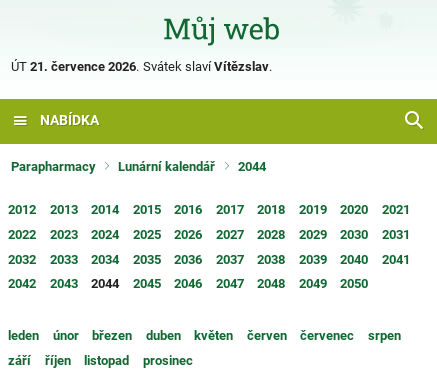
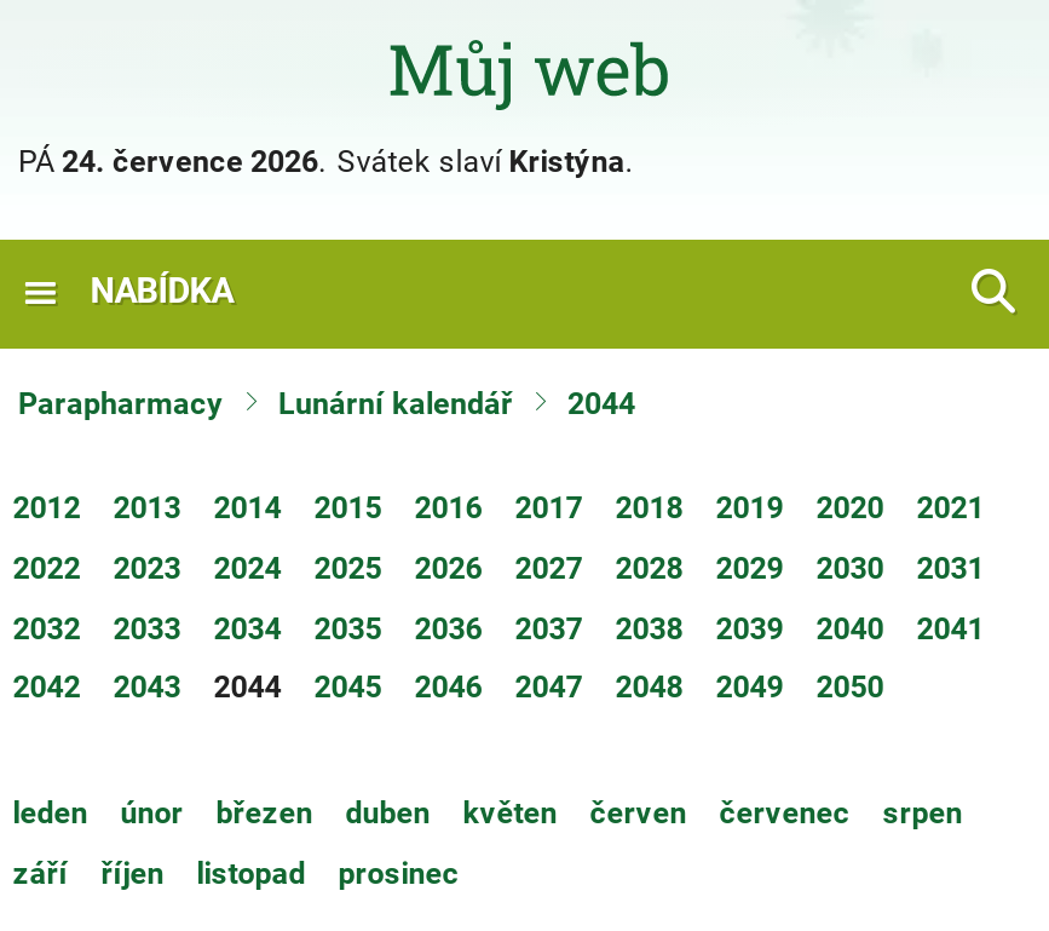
[10,59,272,74] ÚT 21. července 2026. Svátek slaví Vítězslav. -> [18,142,632,179] PÁ 24. července 2026. Svátek slaví Kristýna.

